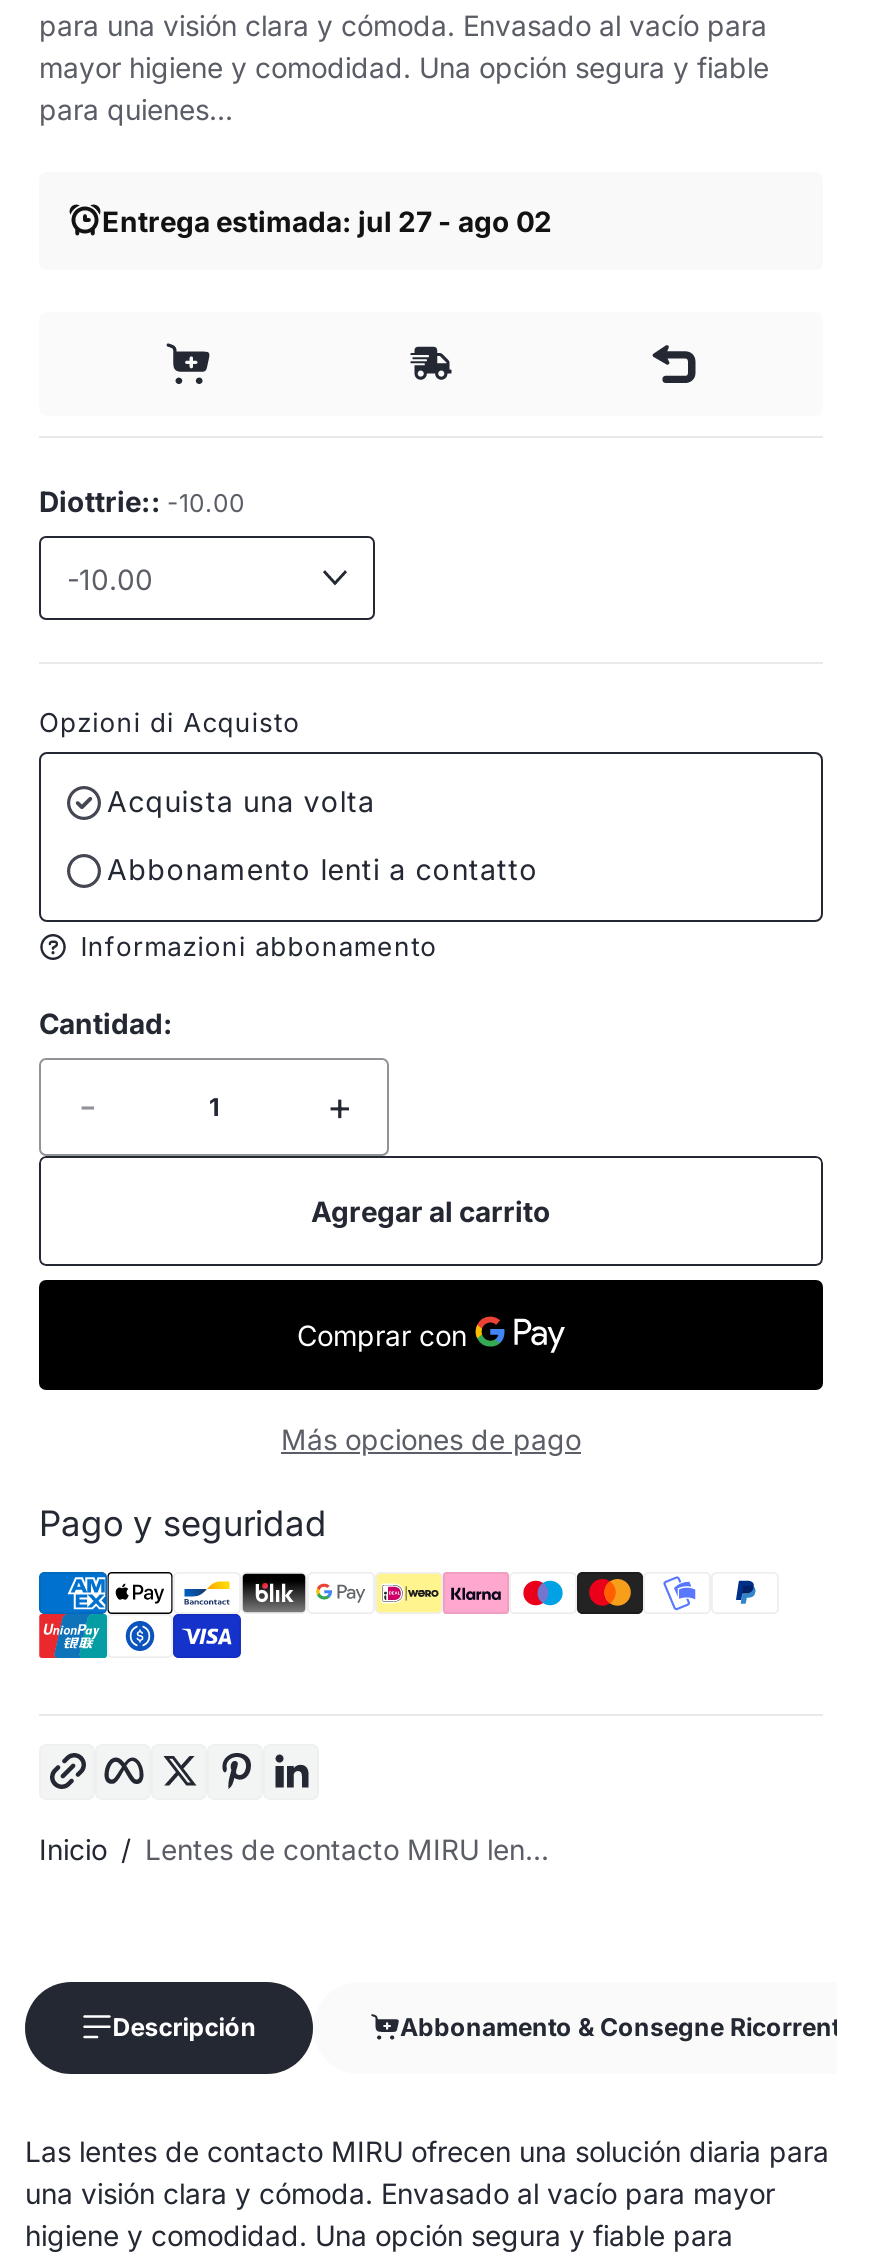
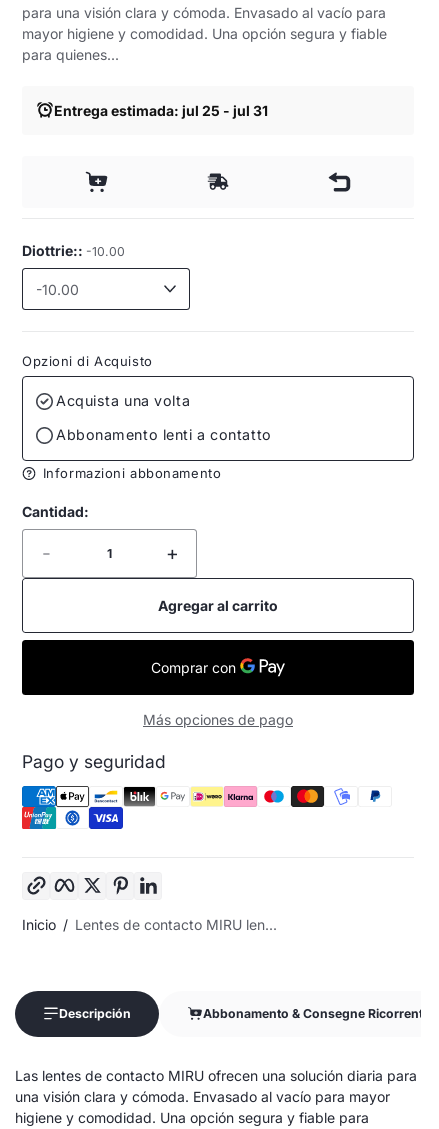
[102,203,552,237] Entrega estimada: jul 27 - ago 02 -> [53,101,267,118] Entrega estimada: jul 25 - jul 31

